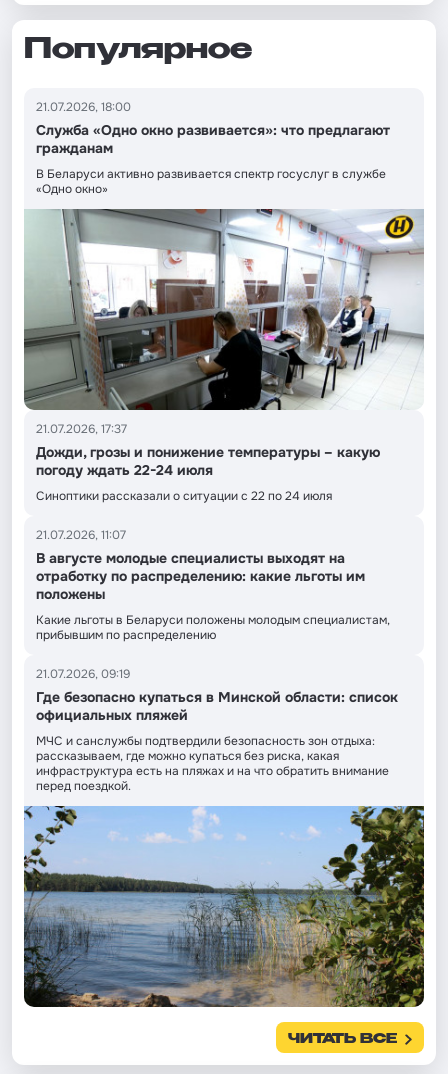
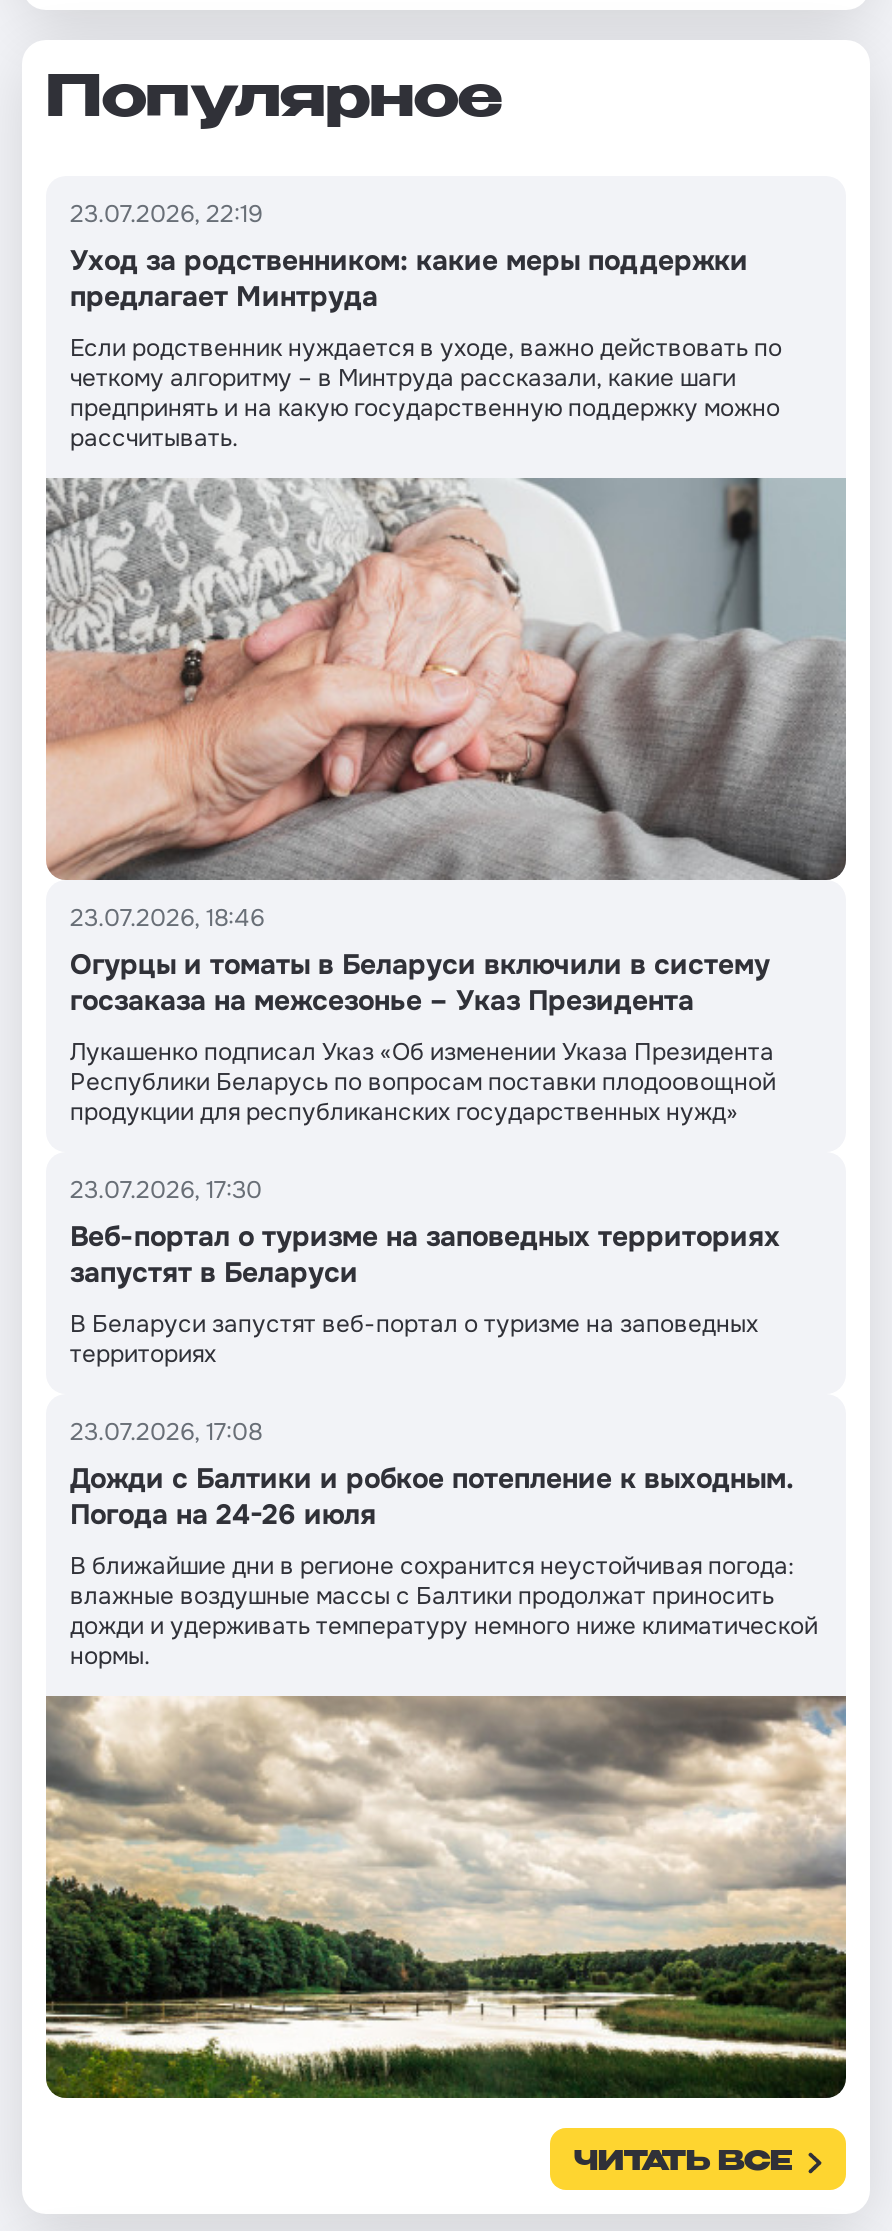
[36,99,390,157] 21.07.2026, 18:00 | Служба «Одно окно развивается»: что предлагают | гражданам -> [70,198,748,314] 23.07.2026, 22:19 | Уход за родственником: какие меры поддержки | предлагает Минтруда
[36,166,386,197] В Беларуси активно развивается спектр госуслуг в службе | «Одно окно» -> [70,332,782,454] Если родственник нуждается в уходе, важно действовать по | четкому алгоритму – в Минтруда рассказали, какие шаги | предпринять и на какую государственную поддержку можно | рассчитывать.
[23,209,423,479] [image] | 21.07.2026, 17:37 | Дожди, грозы и понижение температуры – какую | погоду ждать 22-24 июля -> [46,476,848,1018] [image] | 23.07.2026, 18:46 | Огурцы и томаты в Беларуси включили в систему | госзаказа на межсезонье – Указ Президента
[36,488,332,504] Синоптики рассказали о ситуации с 22 по 24 июля -> [70,1036,776,1128] Лукашенко подписал Указ «Об изменении Указа Президента | Республики Беларусь по вопросам поставки плодоовощной | продукции для республиканских государственных нужд»
[36,527,365,603] 21.07.2026, 11:07 | В августе молодые специалисты выходят на | отработку по распределению: какие льготы им | положены -> [70,1174,780,1290] 23.07.2026, 17:30 | Веб-портал о туризме на заповедных территориях | запустят в Беларуси
[36,612,390,643] Какие льготы в Беларуси положены молодым специалистам, | прибывшим по распределению -> [70,1308,758,1370] В Беларуси запустят веб-портал о туризме на заповедных | территориях
[36,666,398,724] 21.07.2026, 09:19 | Где безопасно купаться в Минской области: список | официальных пляжей -> [70,1416,792,1532] 23.07.2026, 17:08 | Дожди с Балтики и робкое потепление к выходным. | Погода на 24-26 июля
[36,733,389,794] МЧС и санслужбы подтвердили безопасность зон отдыха: | рассказываем, где можно купаться без риска, какая | инфраструктура есть на пляжах и на что обратить внимание | перед поездкой. -> [70,1550,818,1672] В ближайшие дни в регионе сохранится неустойчивая погода: | влажные воздушные массы с Балтики продолжат приносить | дожди и удерживать температуру немного ниже климатической | нормы.
[24,829,425,1008] [image] -> [44,1694,848,2100] [image]

